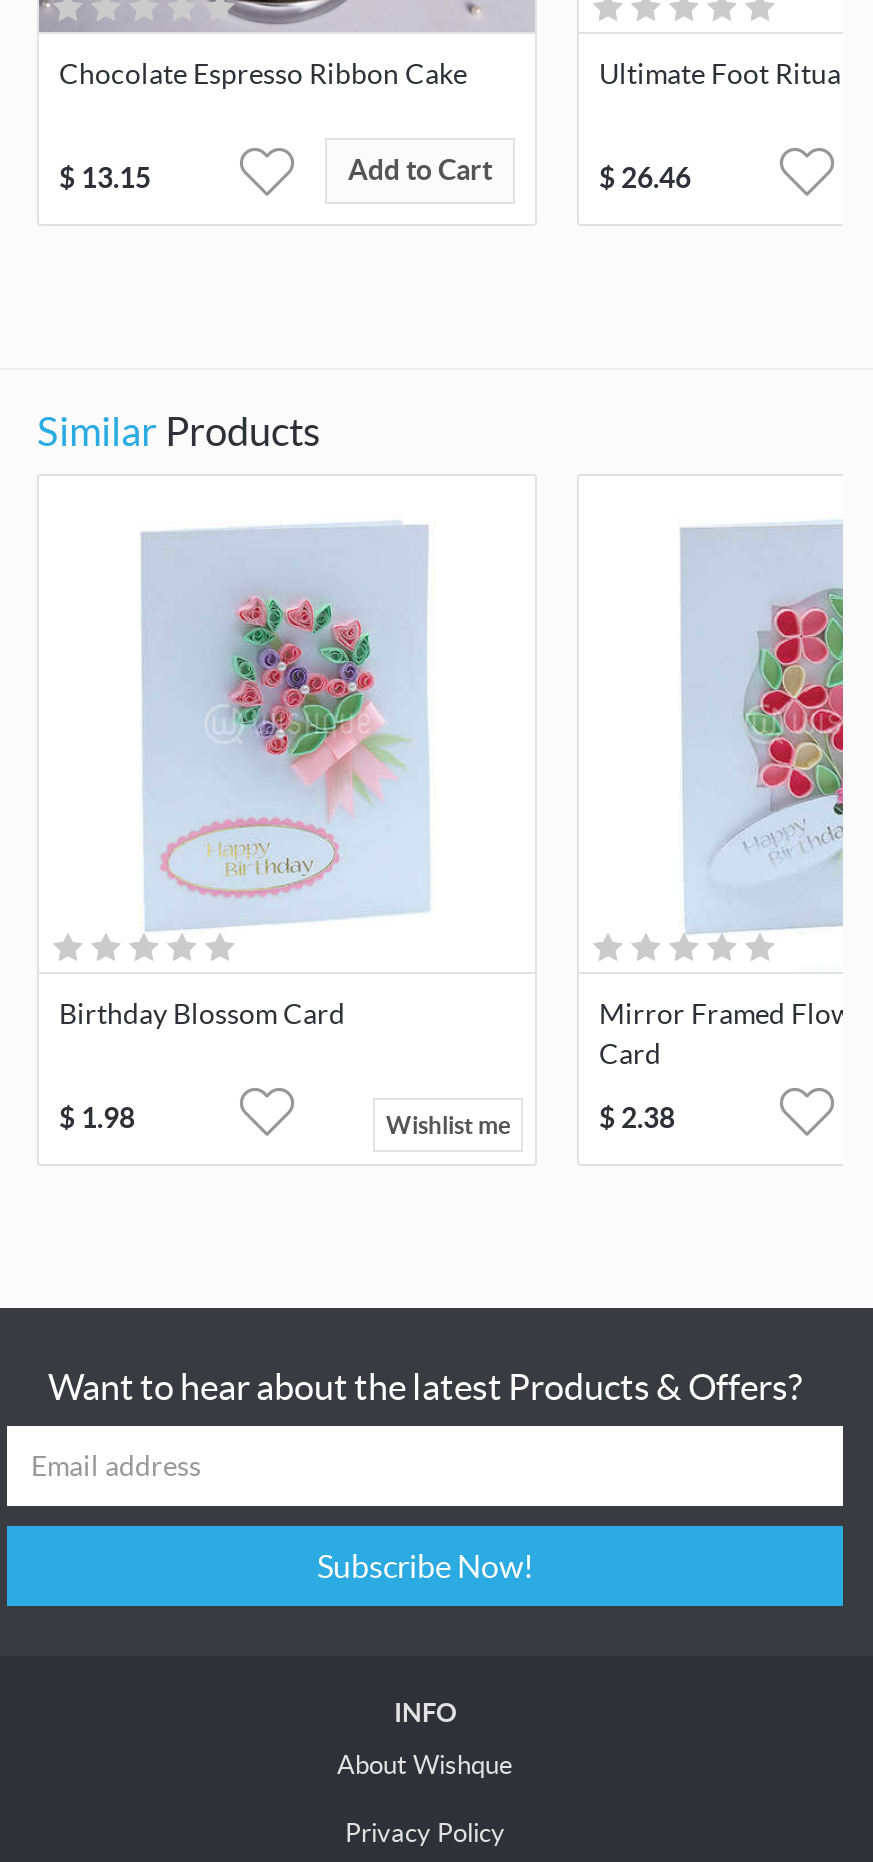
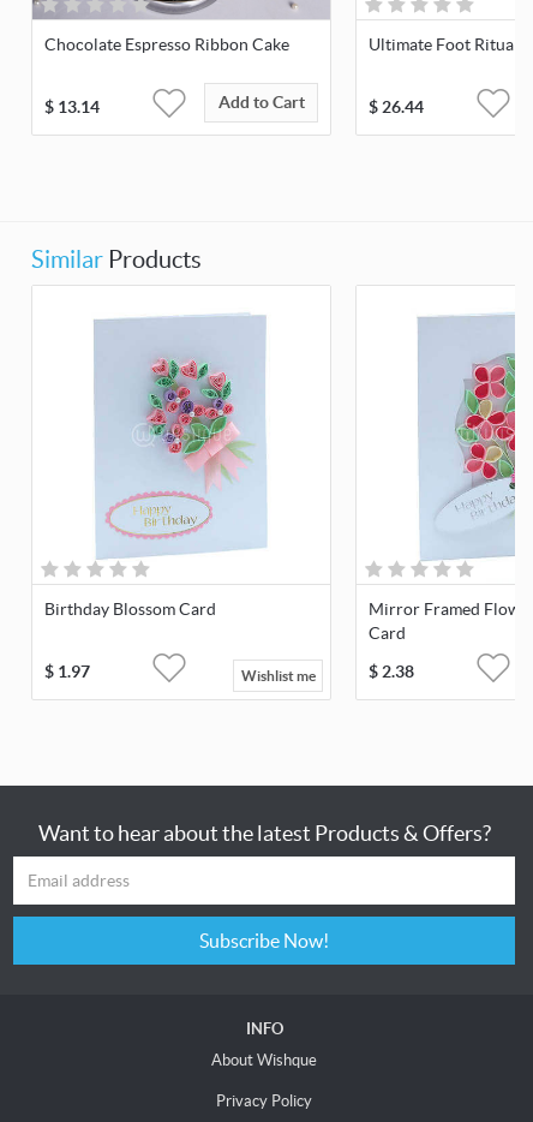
[59,163,151,195] $ 13.15 -> [44,98,100,117] $ 13.14
[599,163,691,195] $ 26.46 -> [369,98,424,117] $ 26.44
[59,1103,135,1135] $ 1.98 -> [44,662,90,681] $ 1.97

